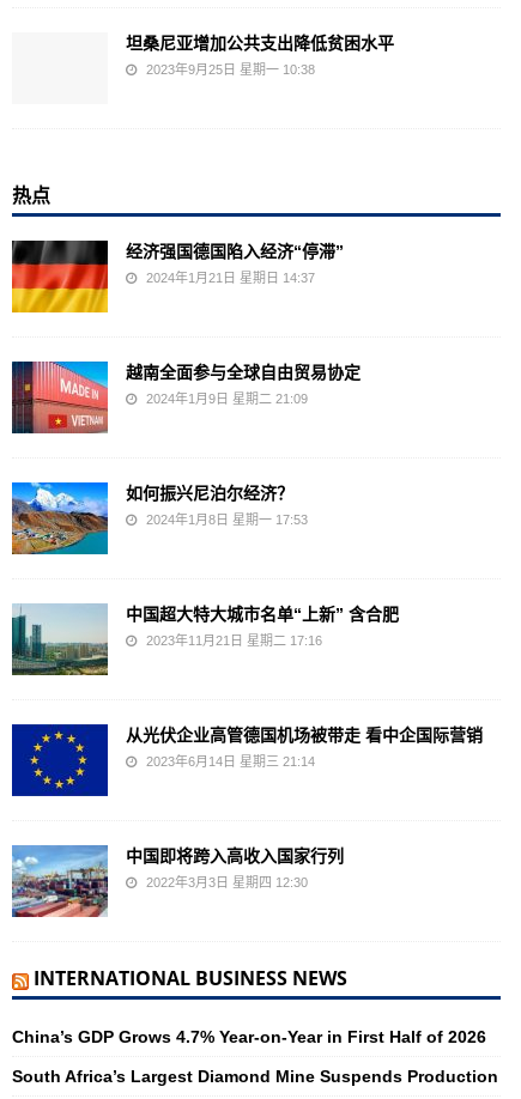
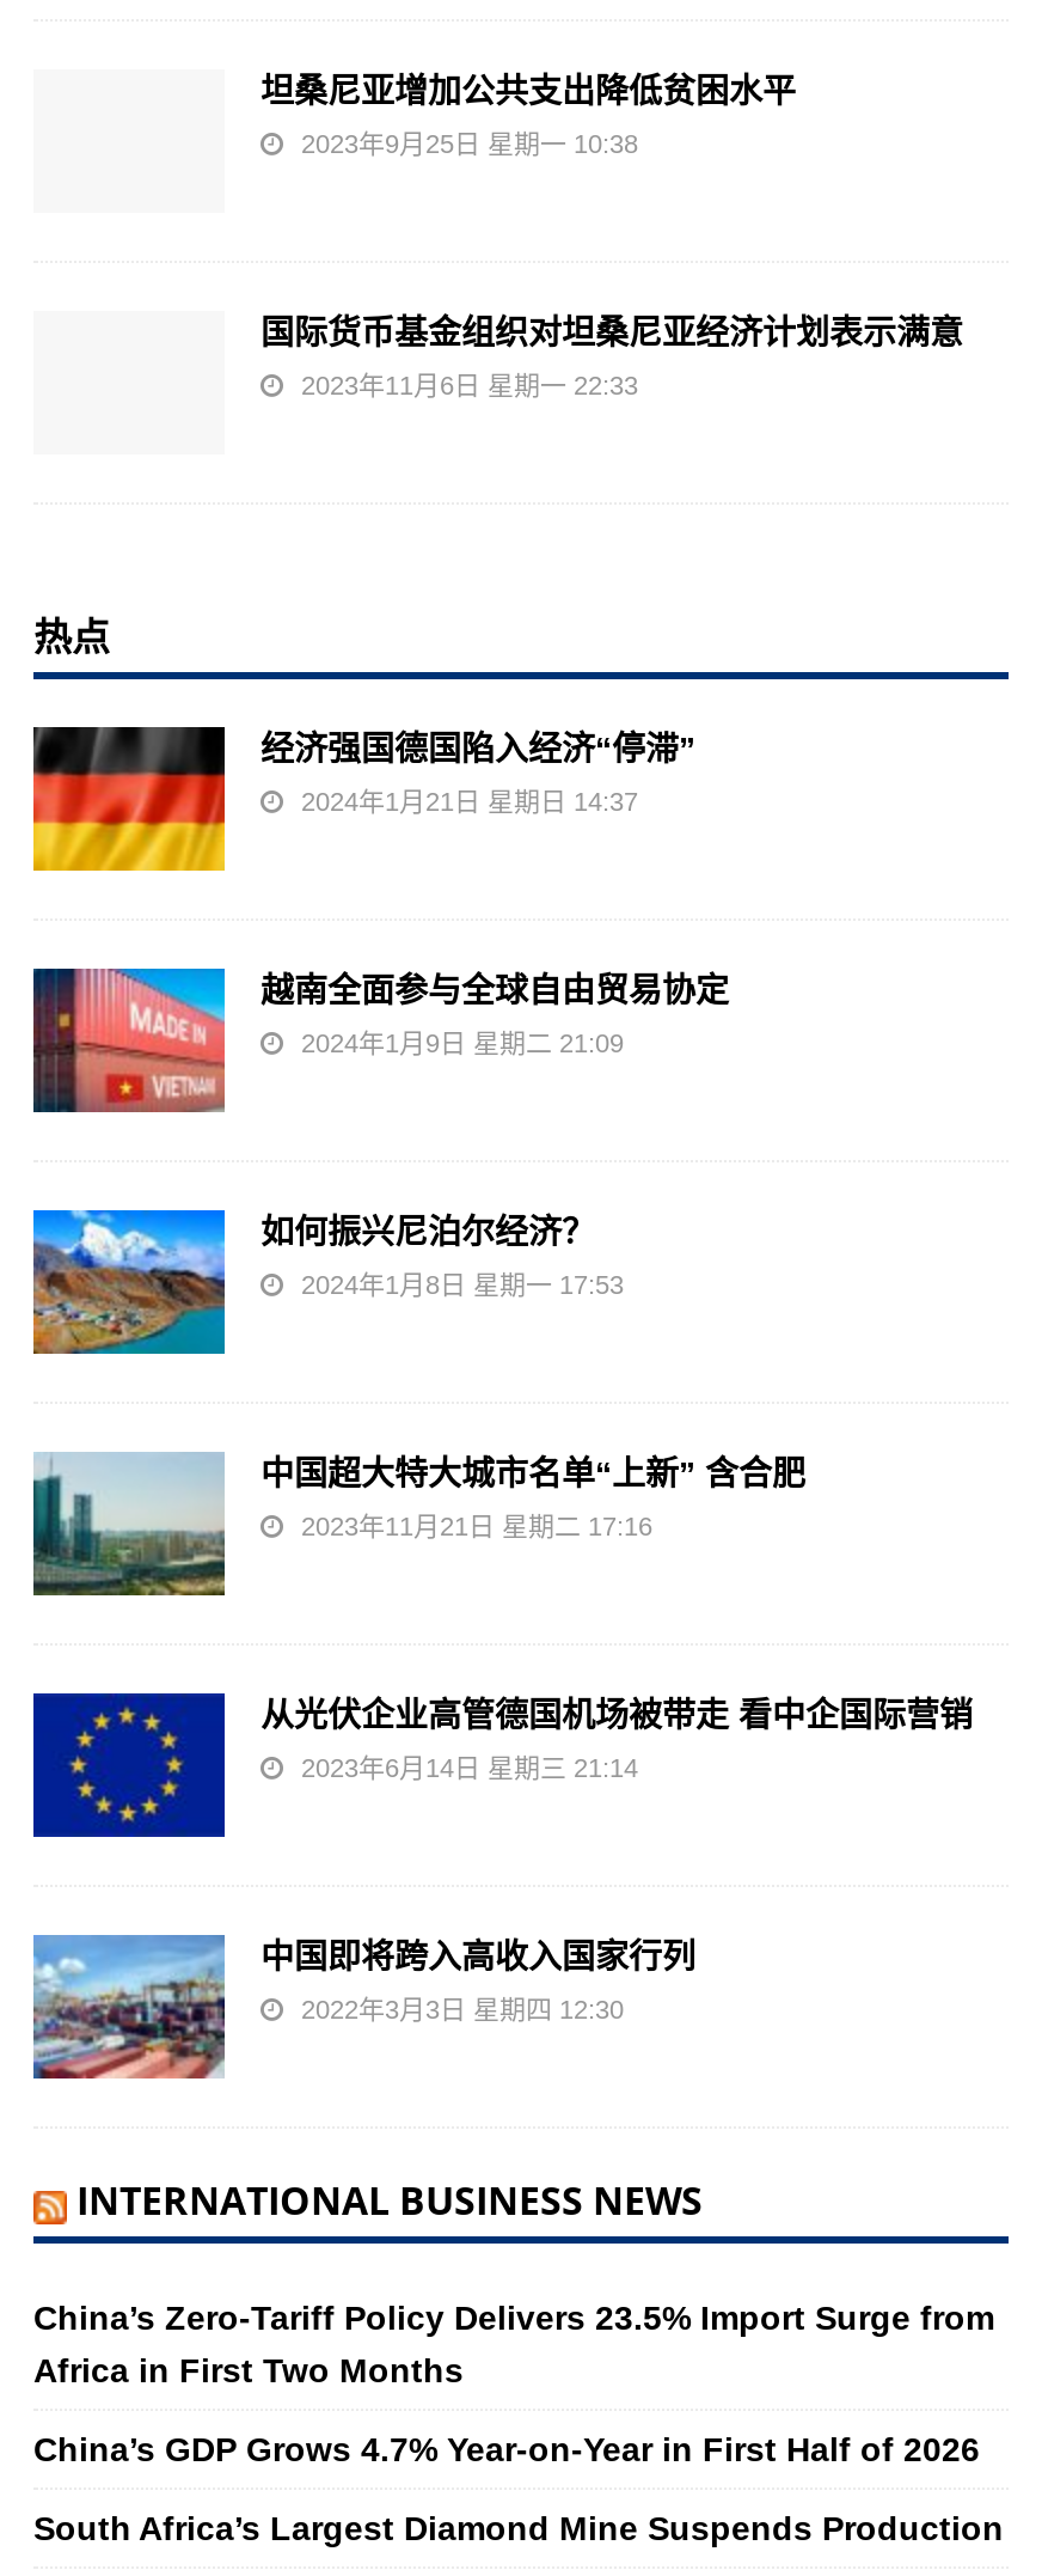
none -> [260,309,963,400] 国际货币基金组织对坦桑尼亚经济计划表示满意 | 2023年11月6日 星期一 22:33
none -> [33,2300,994,2390] China’s Zero-Tariff Policy Delivers 23.5% Import Surge from | Africa in First Two Months

